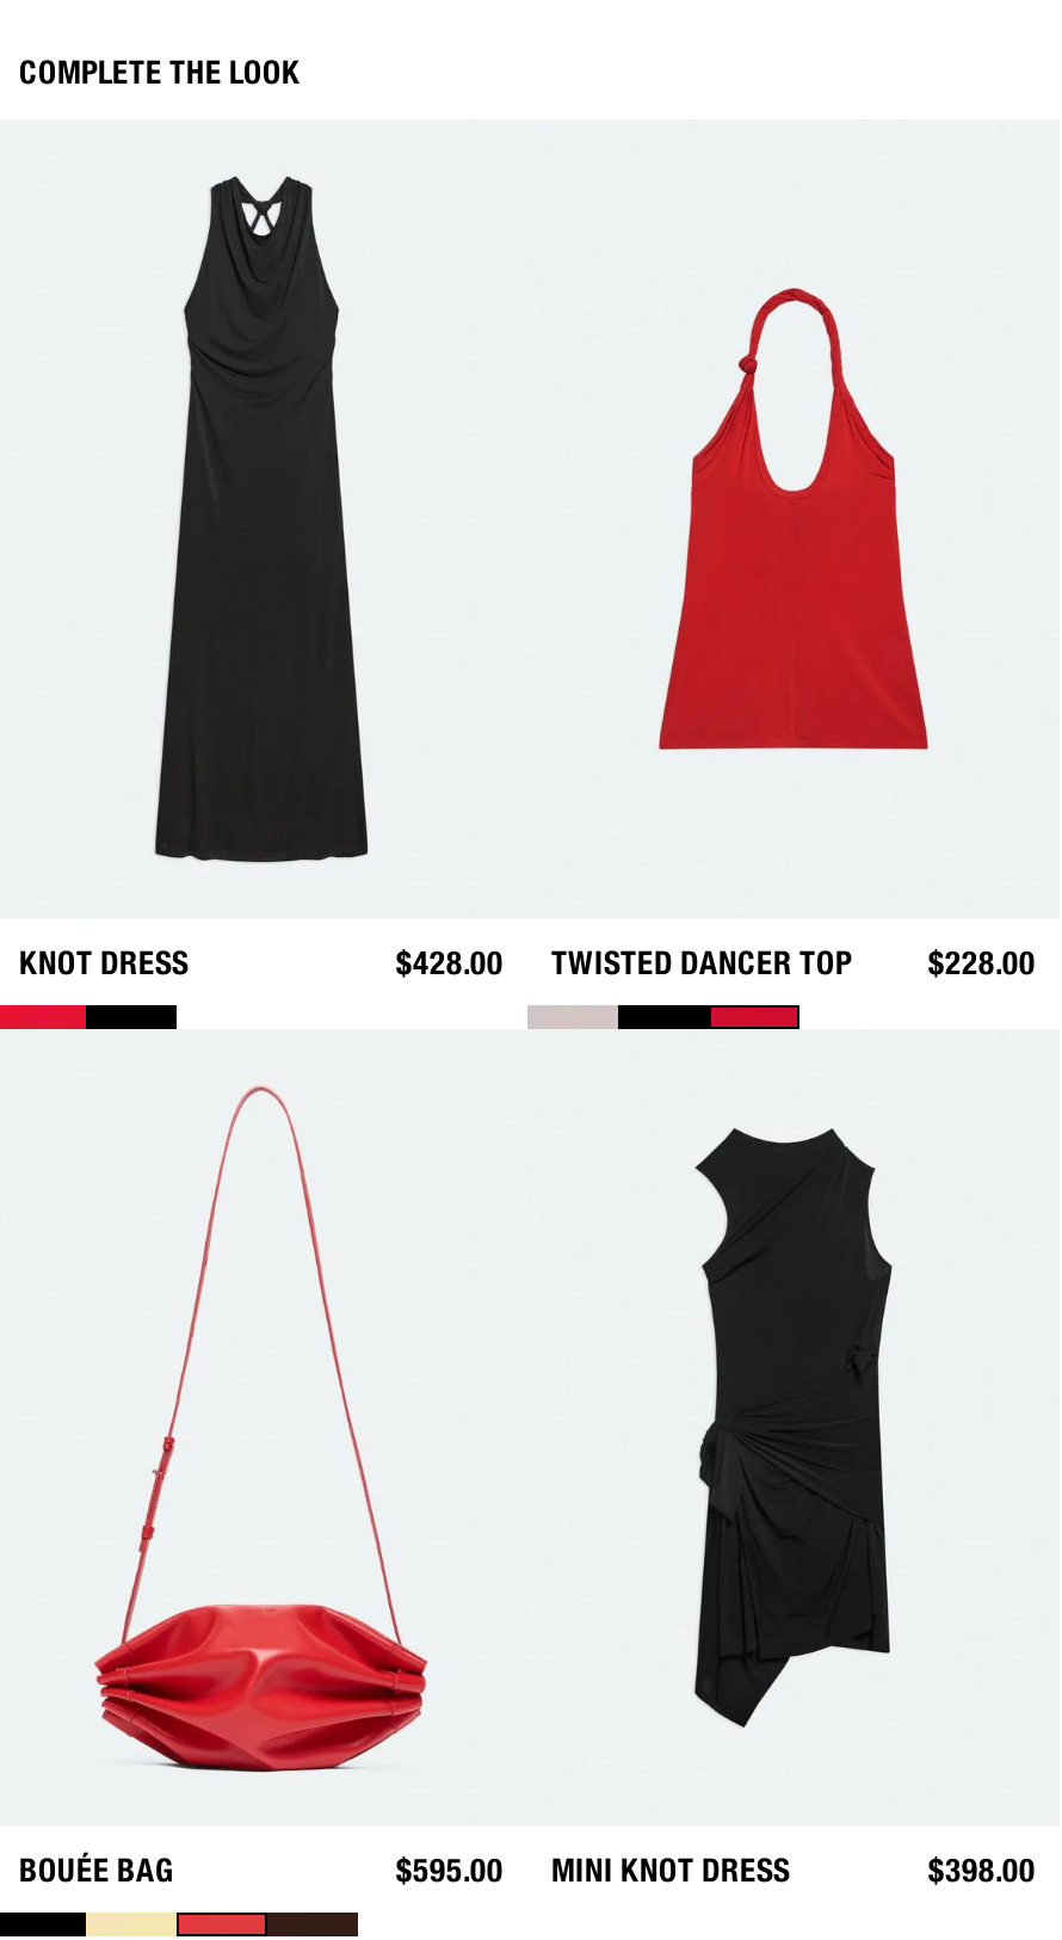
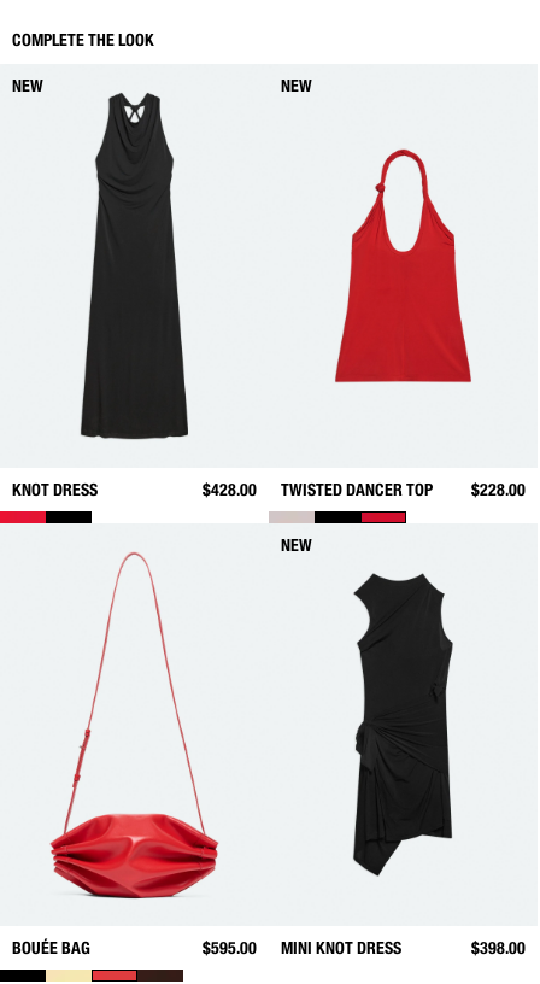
none -> [12,76,43,95] NEW
none -> [281,76,312,95] NEW
none -> [281,535,312,554] NEW

